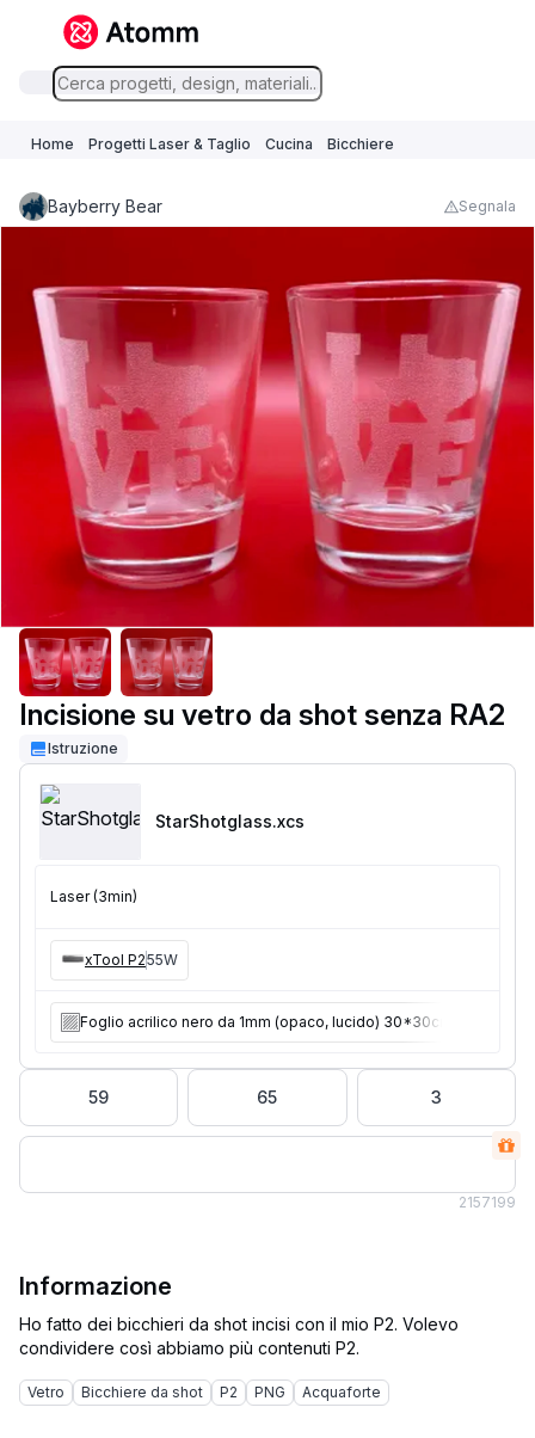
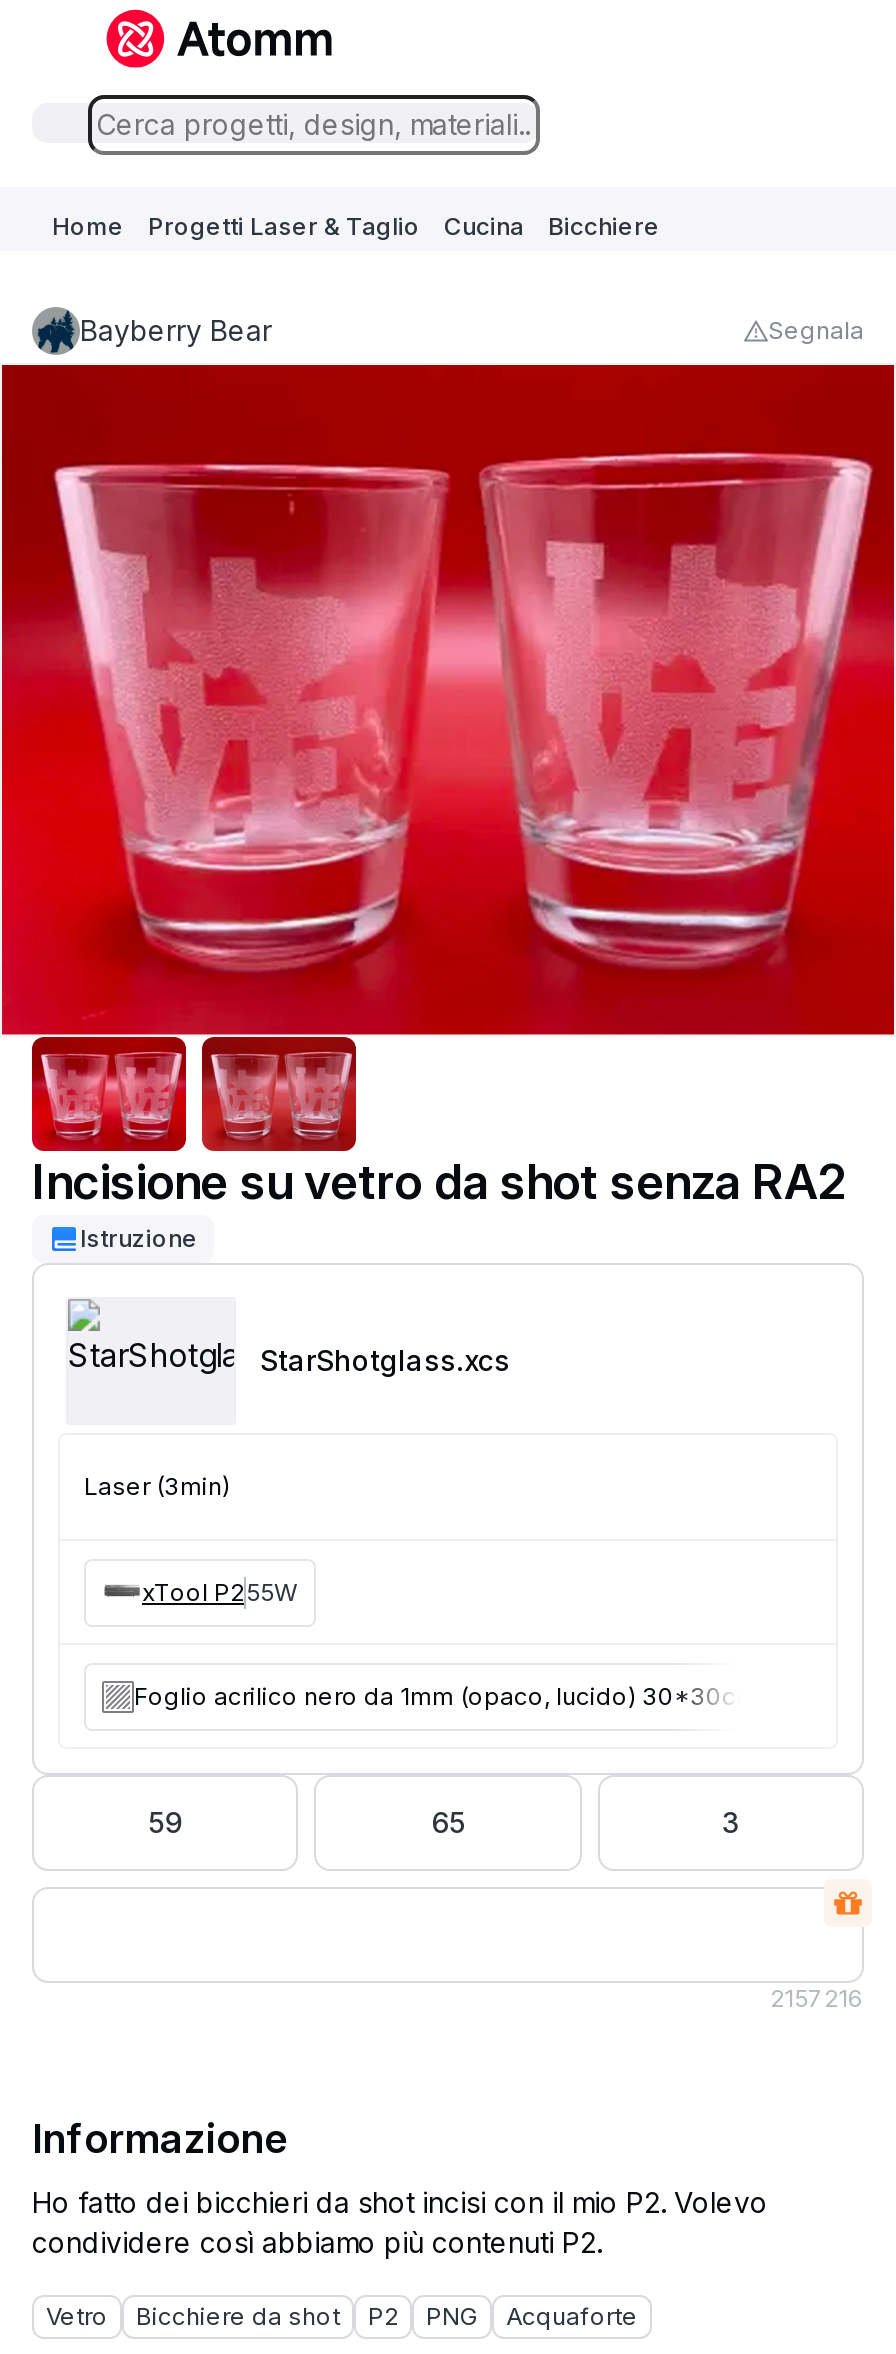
[459,1193,516,1211] 2157199 -> [770,1983,864,2013] 2157216

